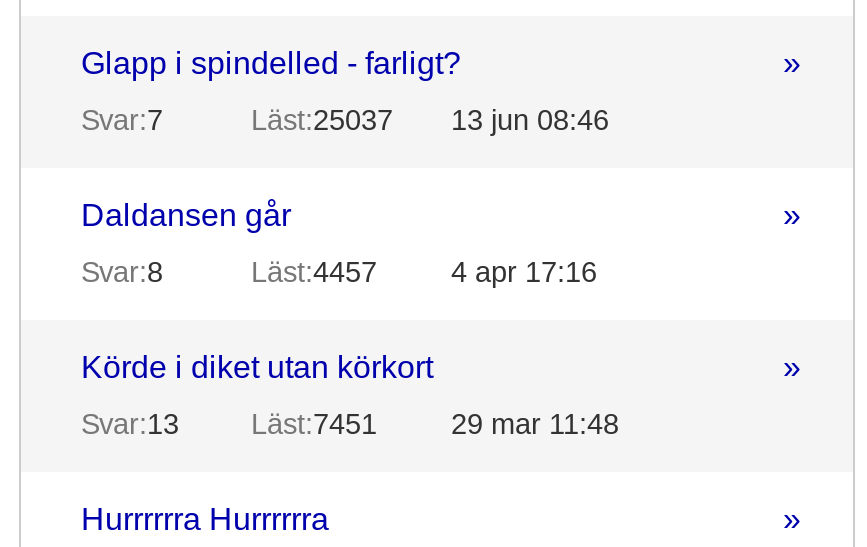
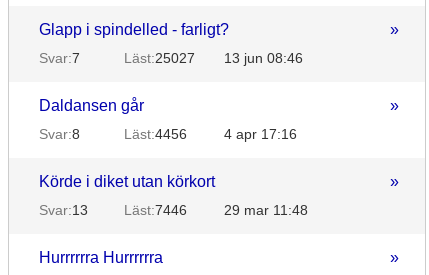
[251,104,609,136] Läst:25037 13 jun 08:46 -> [124,50,303,66] Läst:25027 13 jun 08:46
[251,256,377,288] Läst:4457 -> [124,126,187,142] Läst:4456
[251,408,377,440] Läst:7451 -> [124,202,187,218] Läst:7446

